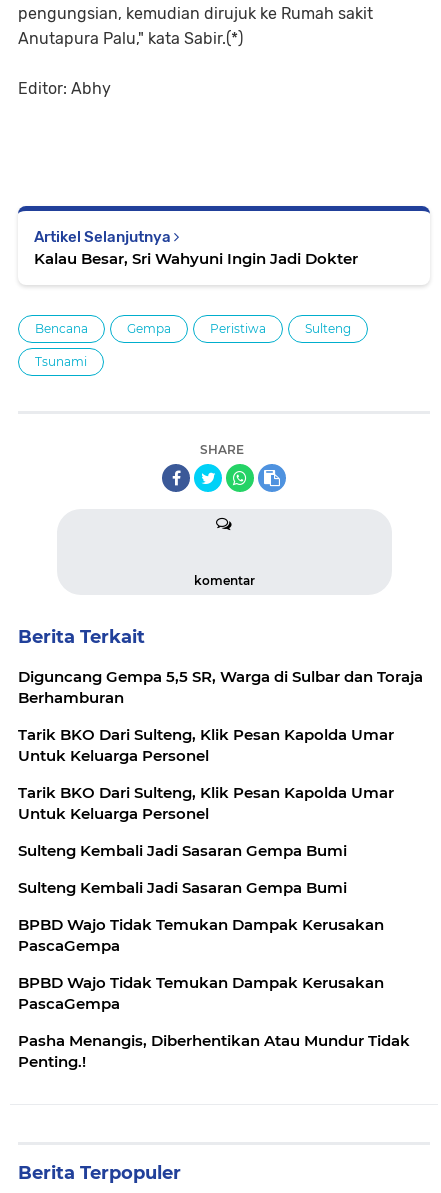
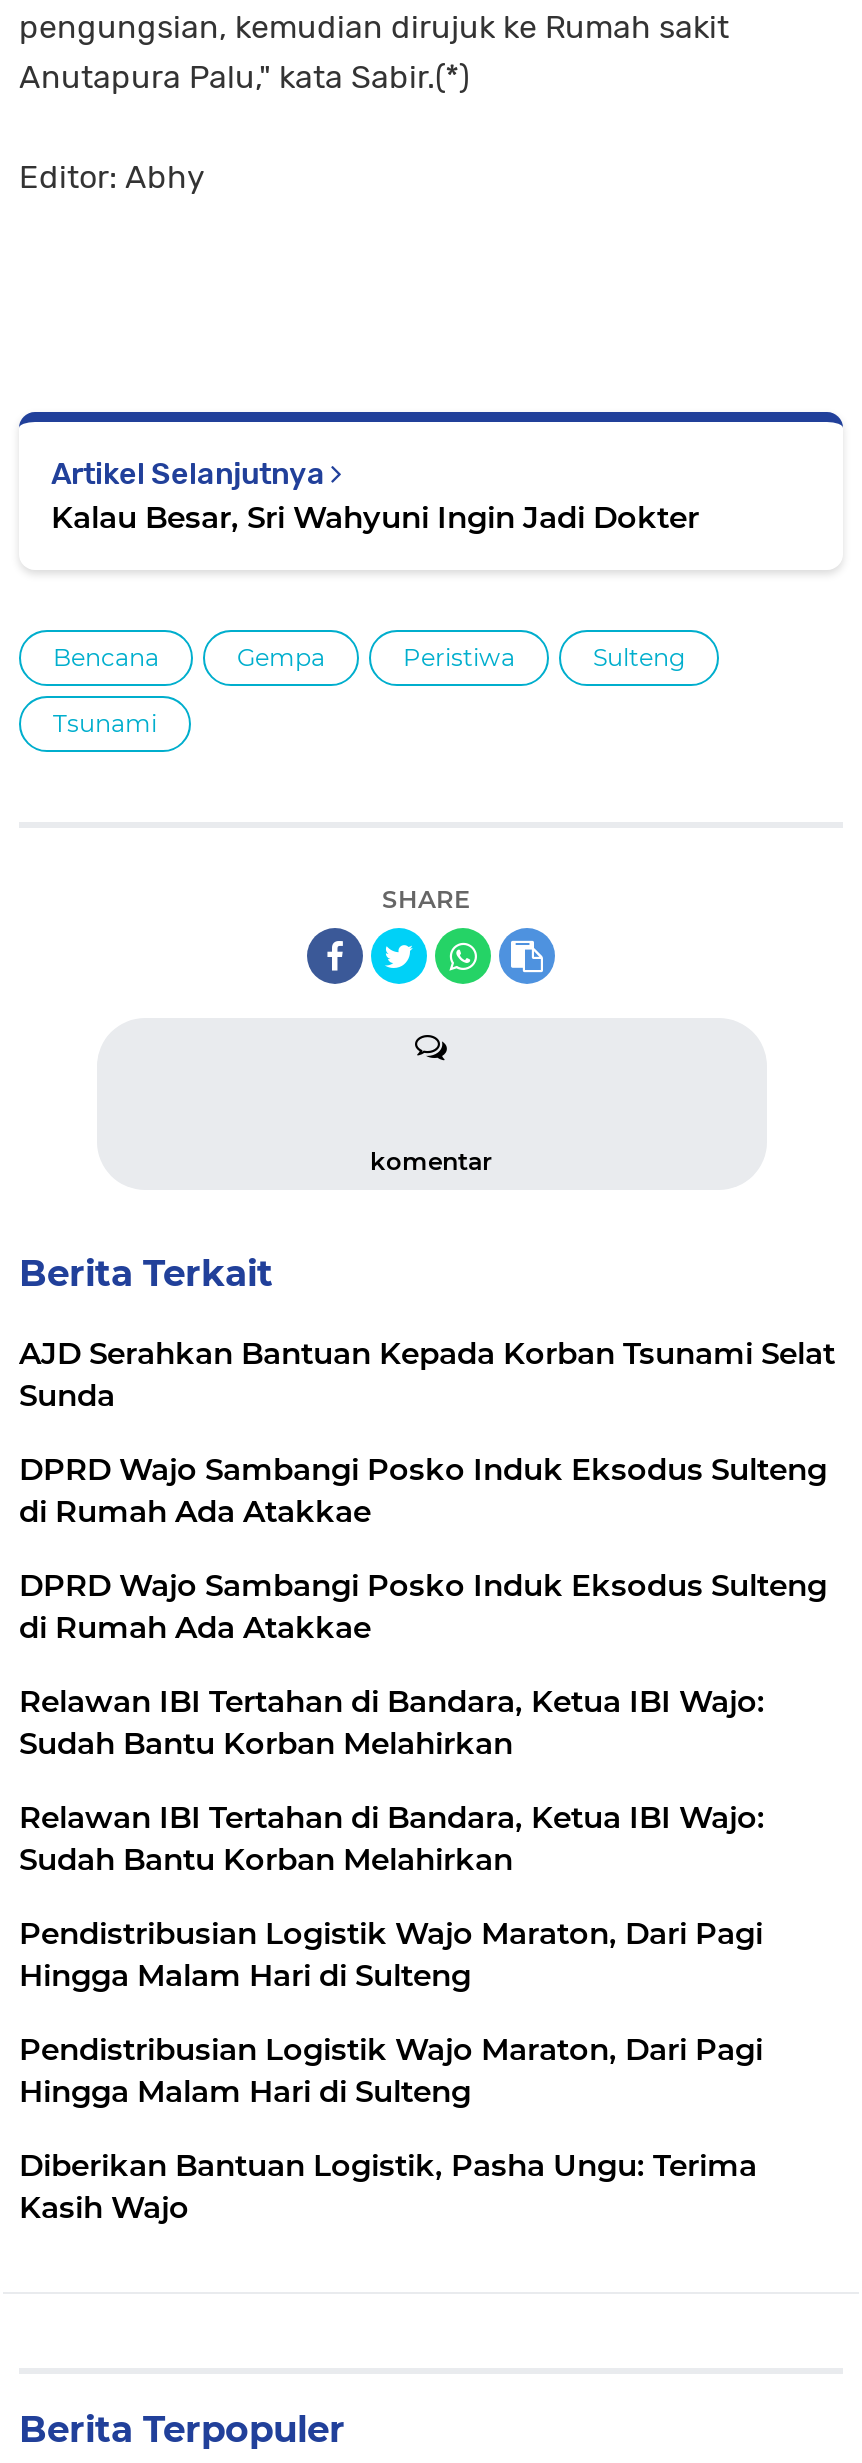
[18,667,423,707] Diguncang Gempa 5,5 SR, Warga di Sulbar dan Toraja | Berhamburan -> [19,1334,835,1414] AJD Serahkan Bantuan Kepada Korban Tsunami Selat | Sunda
[18,725,394,765] Tarik BKO Dari Sulteng, Klik Pesan Kapolda Umar | Untuk Keluarga Personel -> [19,1450,827,1530] DPRD Wajo Sambangi Posko Induk Eksodus Sulteng | di Rumah Ada Atakkae
[18,783,394,823] Tarik BKO Dari Sulteng, Klik Pesan Kapolda Umar | Untuk Keluarga Personel -> [19,1566,827,1646] DPRD Wajo Sambangi Posko Induk Eksodus Sulteng | di Rumah Ada Atakkae
[18,841,347,860] Sulteng Kembali Jadi Sasaran Gempa Bumi -> [19,1682,765,1762] Relawan IBI Tertahan di Bandara, Ketua IBI Wajo: | Sudah Bantu Korban Melahirkan
[18,878,347,897] Sulteng Kembali Jadi Sasaran Gempa Bumi -> [19,1798,765,1878] Relawan IBI Tertahan di Bandara, Ketua IBI Wajo: | Sudah Bantu Korban Melahirkan
[18,915,384,955] BPBD Wajo Tidak Temukan Dampak Kerusakan | PascaGempa -> [19,1914,763,1994] Pendistribusian Logistik Wajo Maraton, Dari Pagi | Hingga Malam Hari di Sulteng
[18,973,384,1013] BPBD Wajo Tidak Temukan Dampak Kerusakan | PascaGempa -> [19,2030,763,2110] Pendistribusian Logistik Wajo Maraton, Dari Pagi | Hingga Malam Hari di Sulteng
[18,1031,410,1071] Pasha Menangis, Diberhentikan Atau Mundur Tidak | Penting.! -> [19,2146,757,2226] Diberikan Bantuan Logistik, Pasha Ungu: Terima | Kasih Wajo

